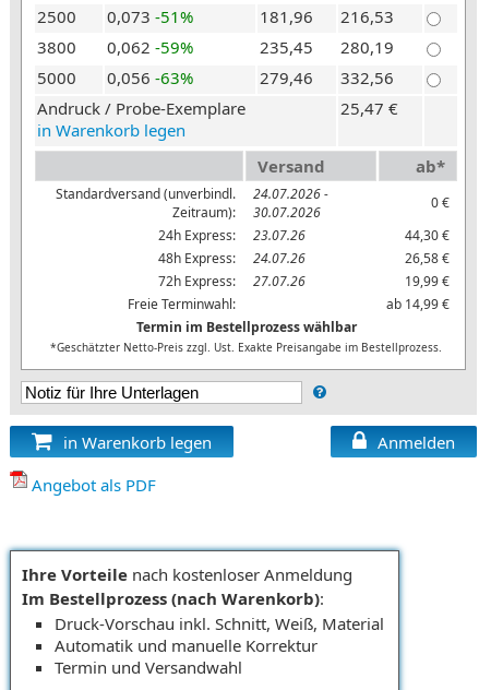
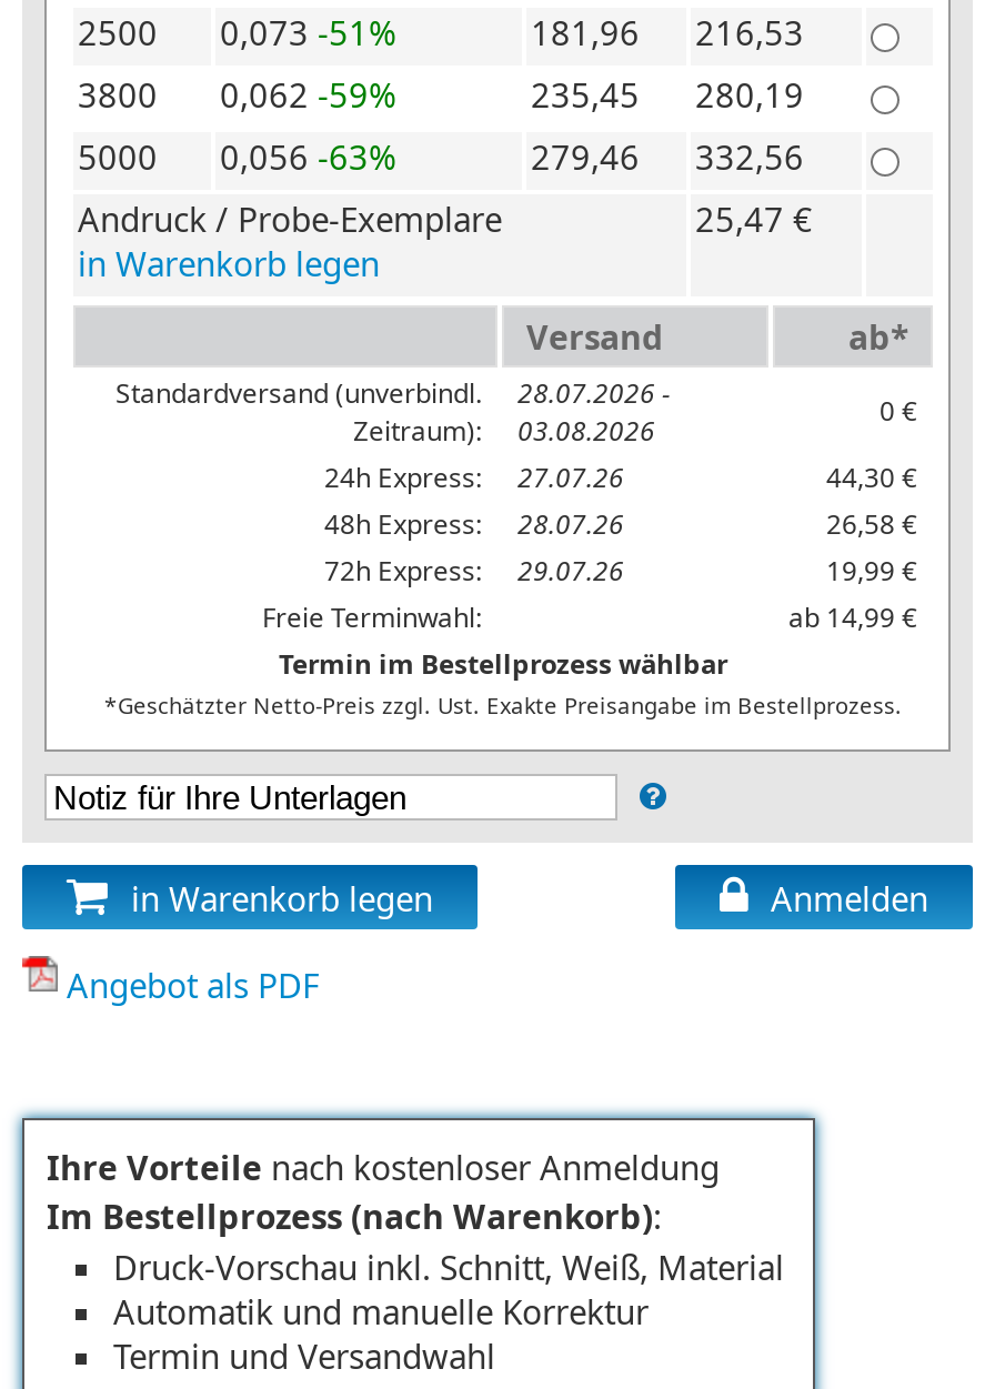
[56,185,328,204] Standardversand (unverbindl. 24.07.2026 - -> [115,375,671,413] Standardversand (unverbindl. 28.07.2026 -
[172,204,321,222] Zeitraum): 30.07.2026 -> [353,413,655,451] Zeitraum): 03.08.2026
[158,226,306,245] 24h Express: 23.07.26 -> [324,459,624,497] 24h Express: 27.07.26
[158,249,306,268] 48h Express: 24.07.26 -> [324,506,624,544] 48h Express: 28.07.26
[158,272,306,291] 72h Express: 27.07.26 -> [324,553,624,590] 72h Express: 29.07.26

